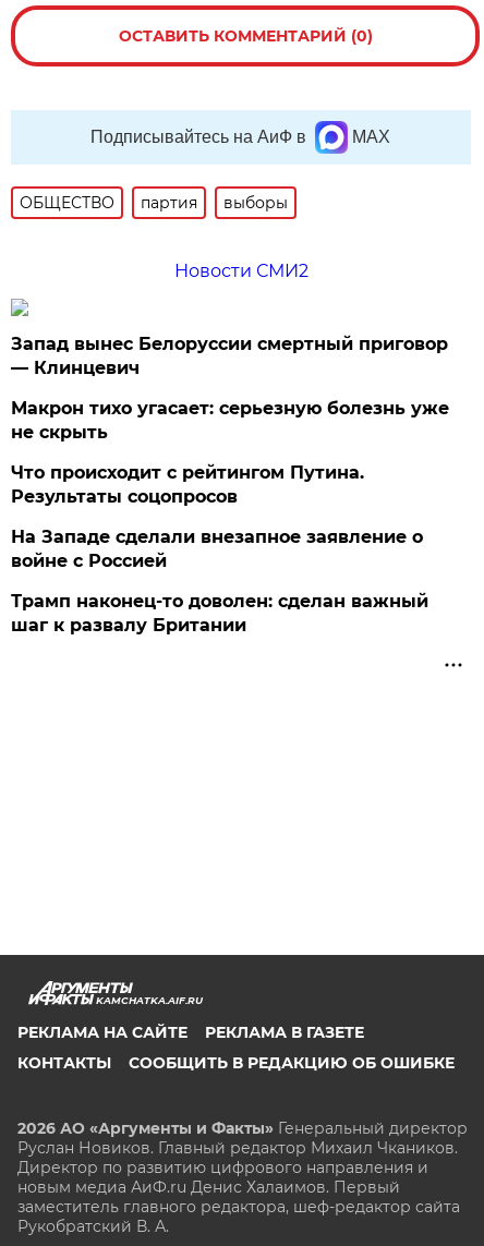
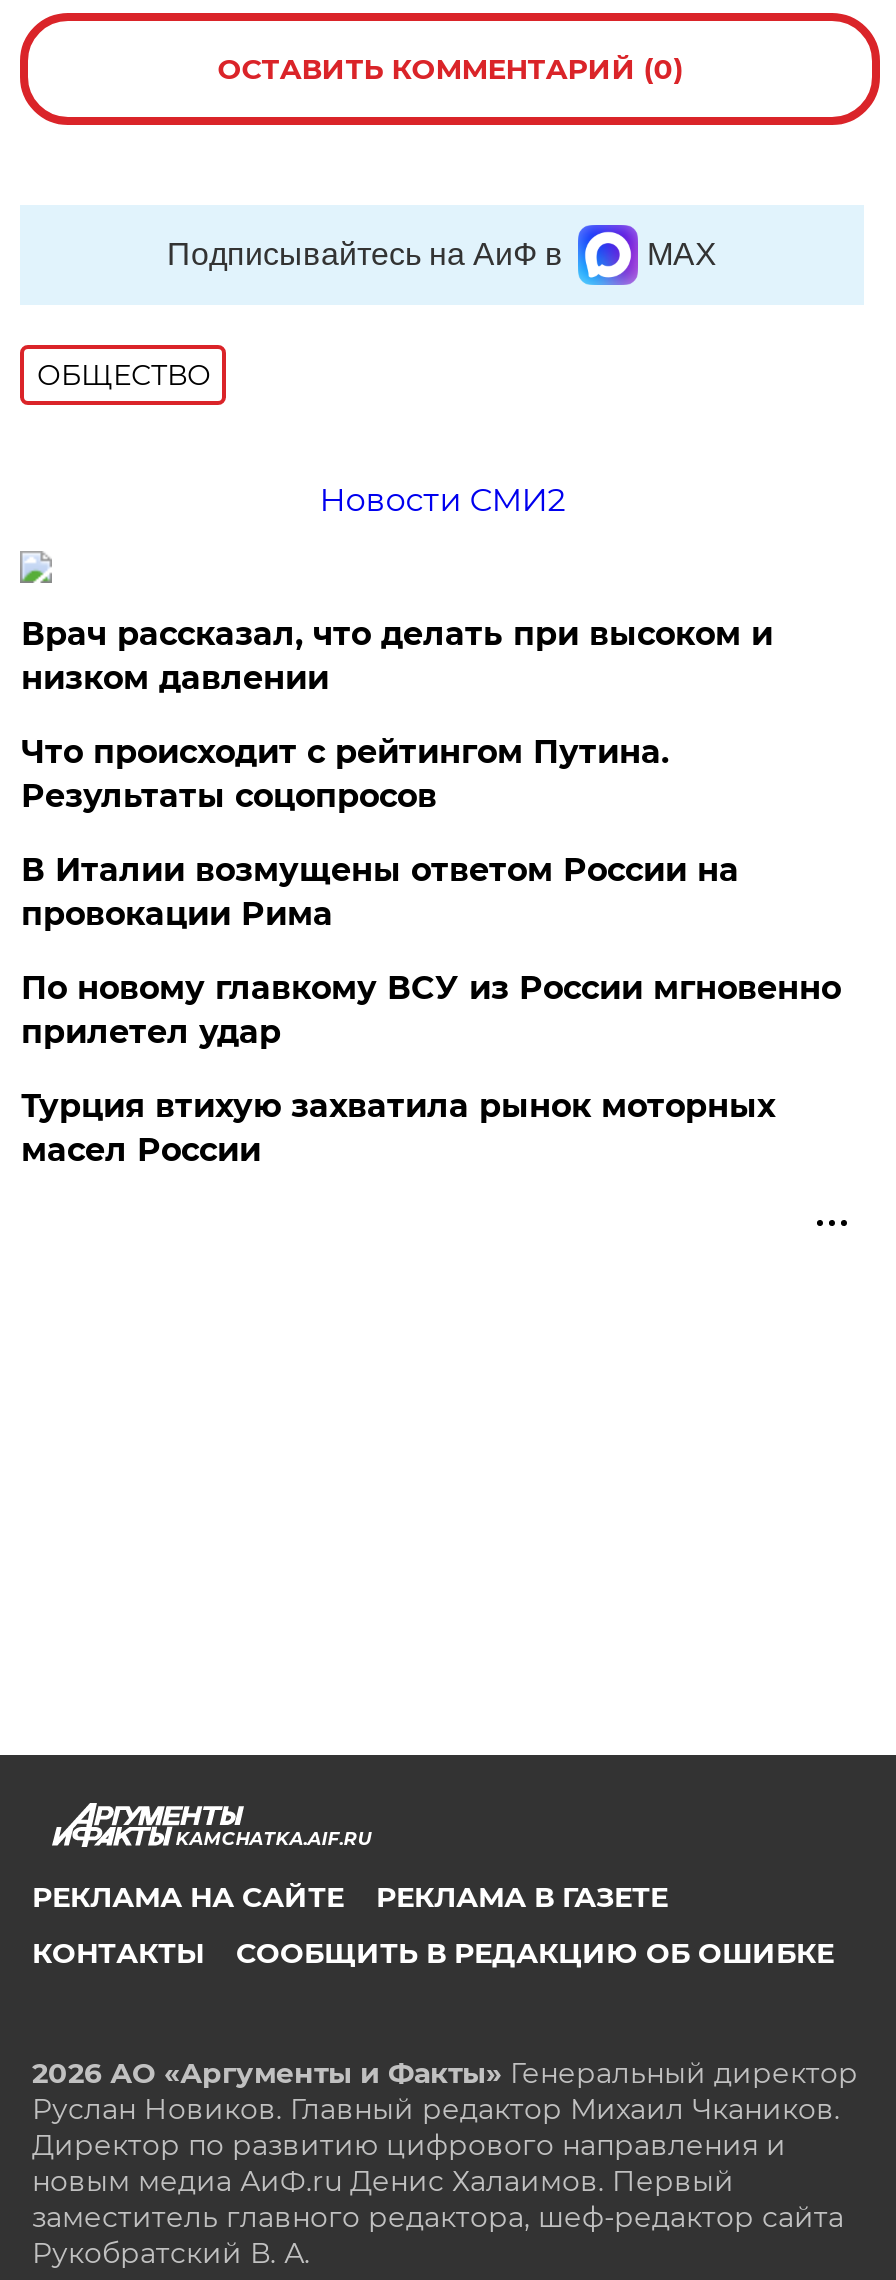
[141,193,288,212] партия | выборы -> none
[11,333,450,442] Запад вынес Белоруссии смертный приговор | — Клинцевич | Макрон тихо угасает: серьезную болезнь уже | не скрыть -> [21,614,773,696] Врач рассказал, что делать при высоком и | низком давлении
moved [11,462,365,507] -> [21,732,669,814]: Что происходит с рейтингом Путина. | Результаты соцопросов
[11,526,429,635] На Западе сделали внезапное заявление о | войне с Россией | Трамп наконец-то доволен: сделан важный | шаг к развалу Британии -> [21,850,841,1168] В Италии возмущены ответом России на | провокации Рима | По новому главкому ВСУ из России мгновенно | прилетел удар | Турция втихую захватила рынок моторных | масел России

